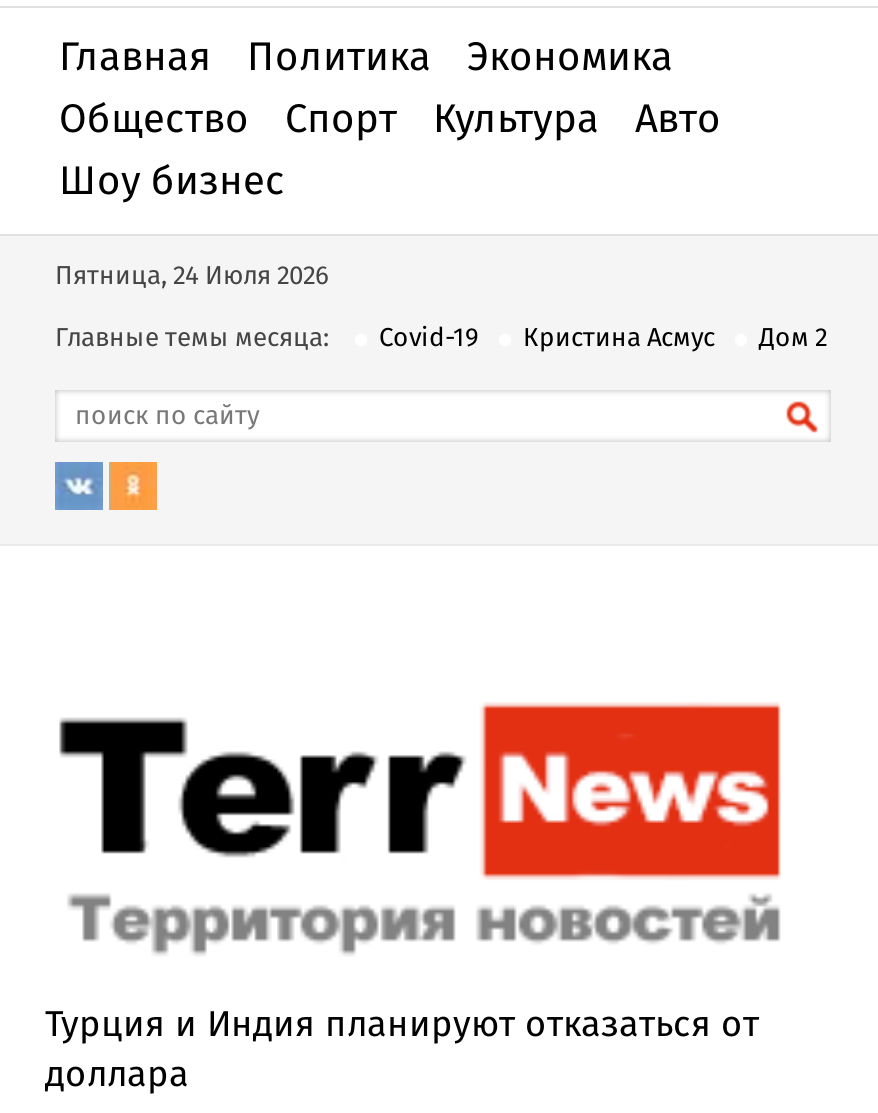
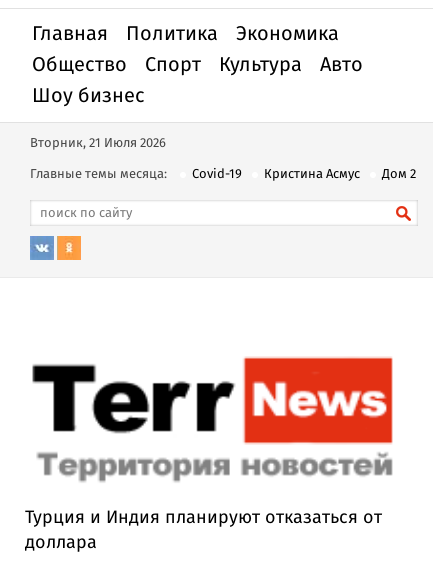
[55,256,329,298] Пятница, 24 Июля 2026 -> [30,133,166,154] Вторник, 21 Июля 2026

